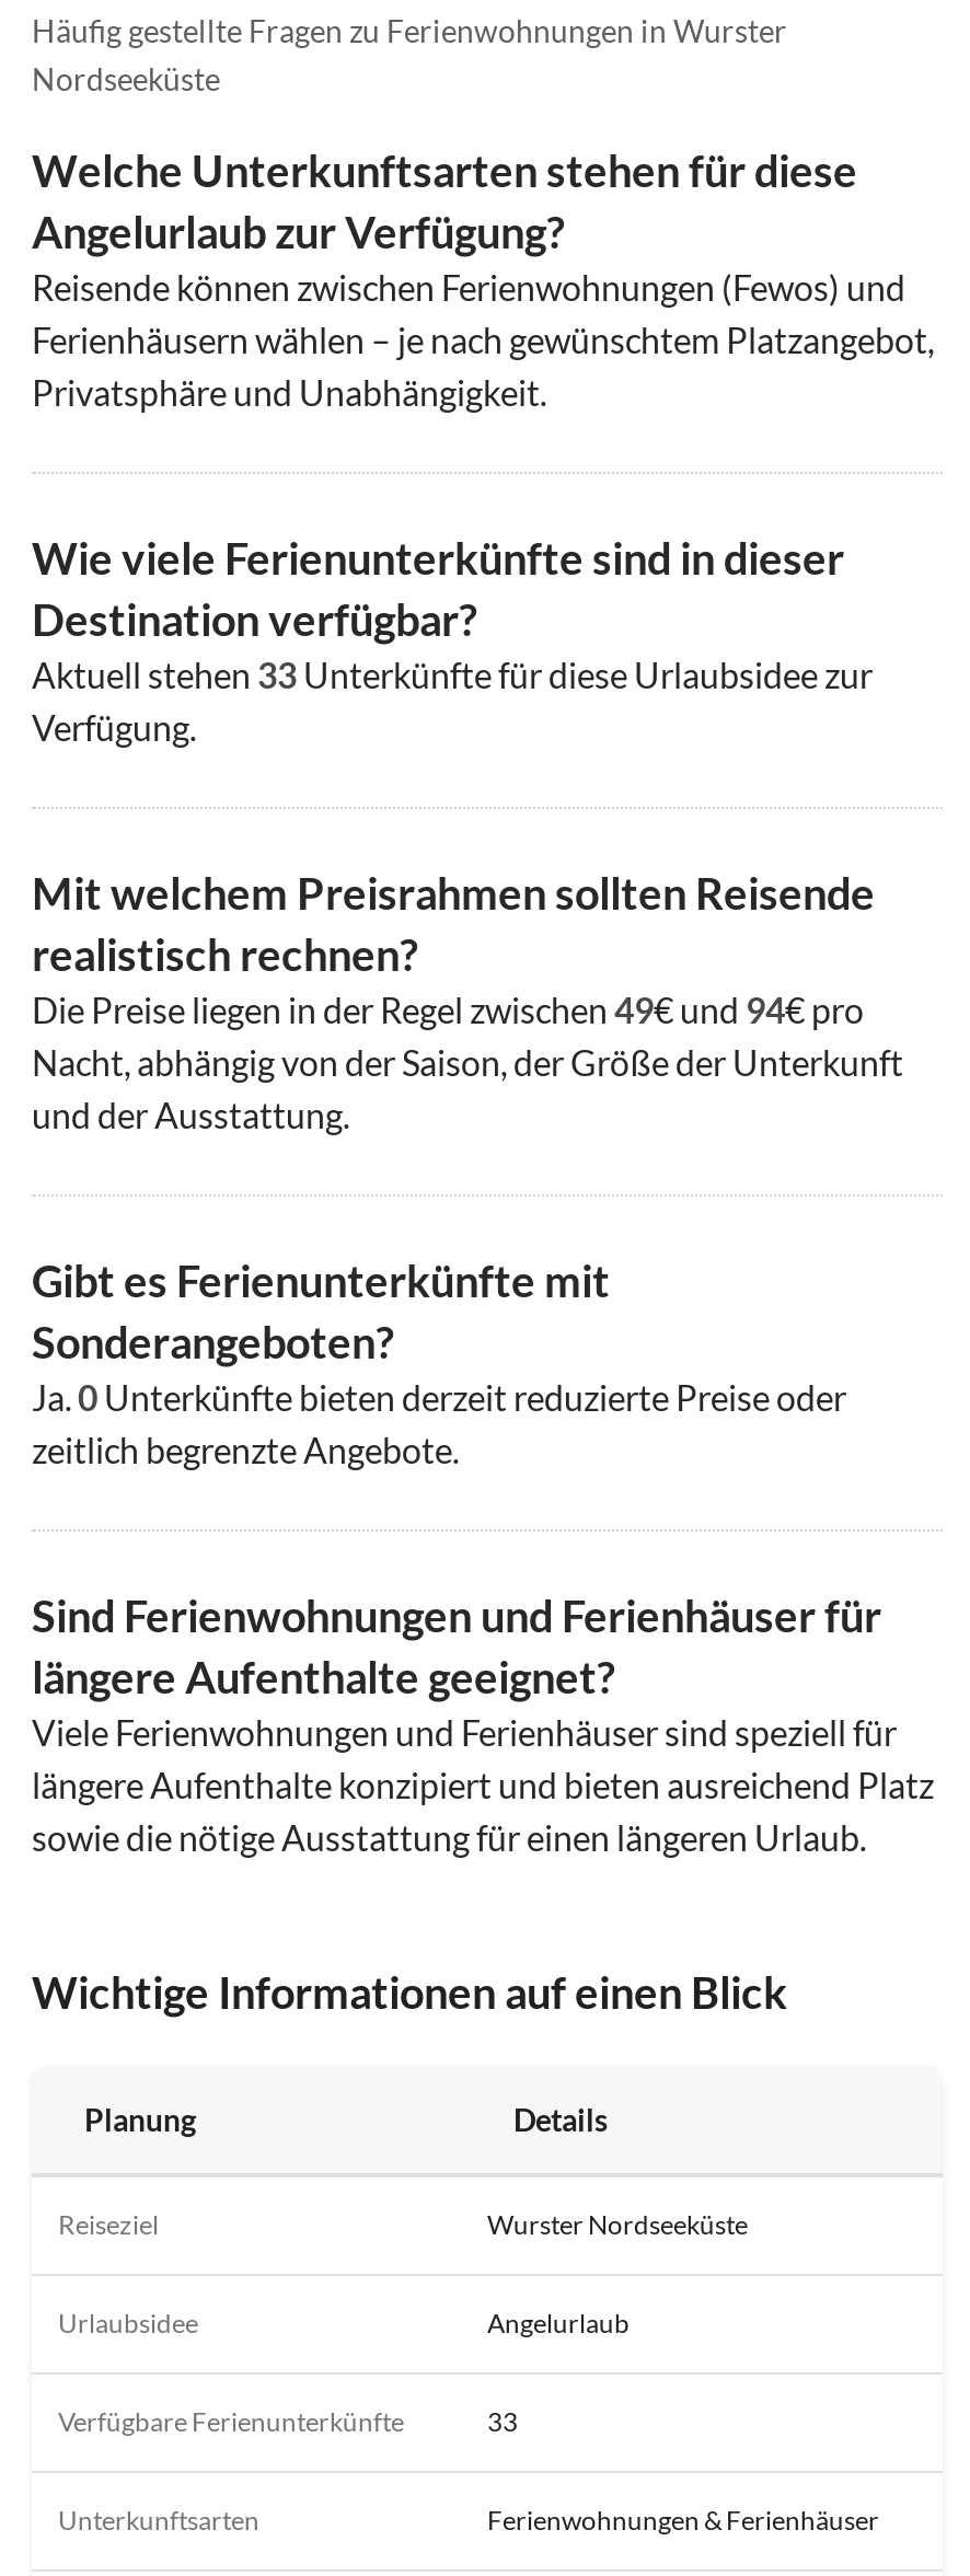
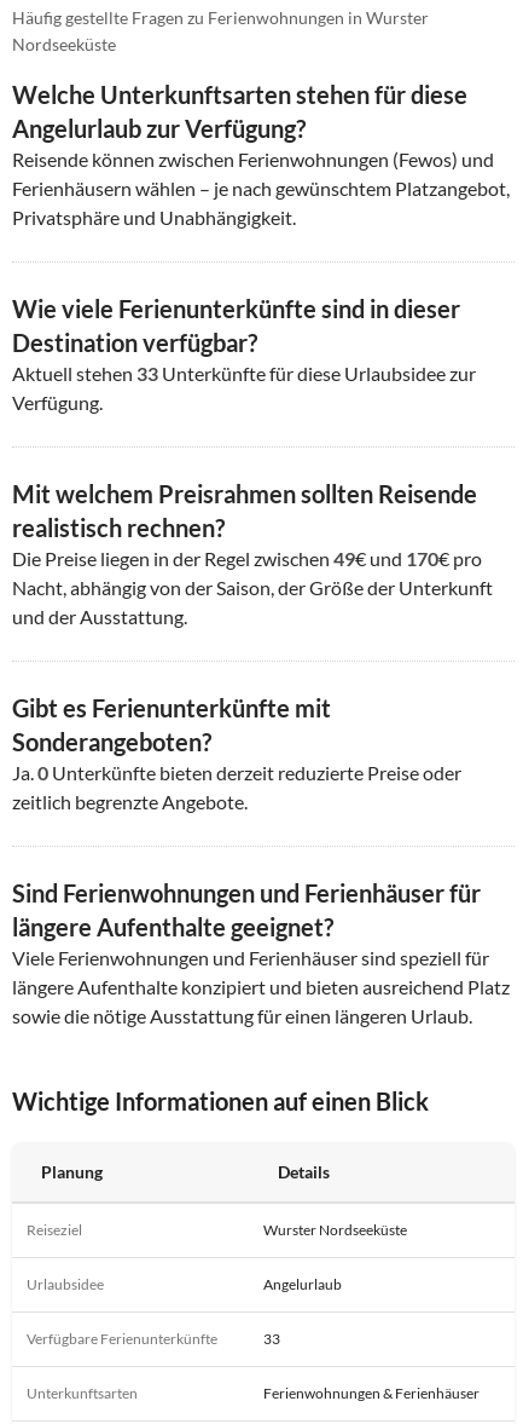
[32,987,864,1029] Die Preise liegen in der Regel zwischen 49€ und 94€ pro -> [12,547,482,570] Die Preise liegen in der Regel zwischen 49€ und 170€ pro

